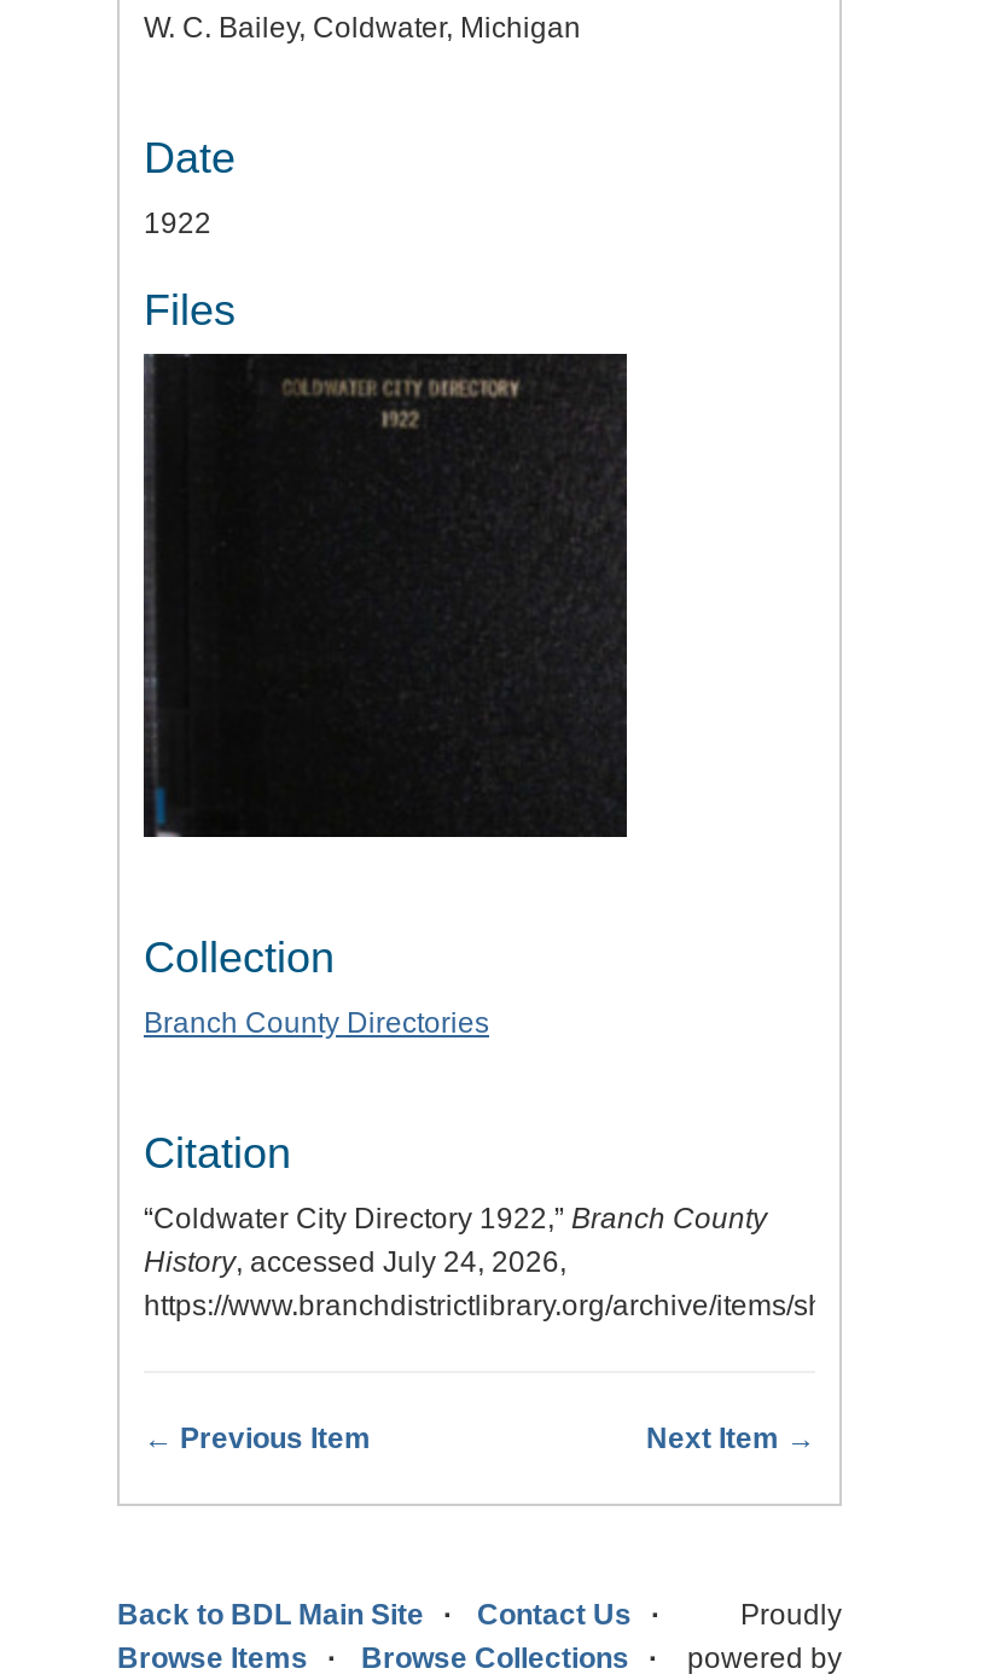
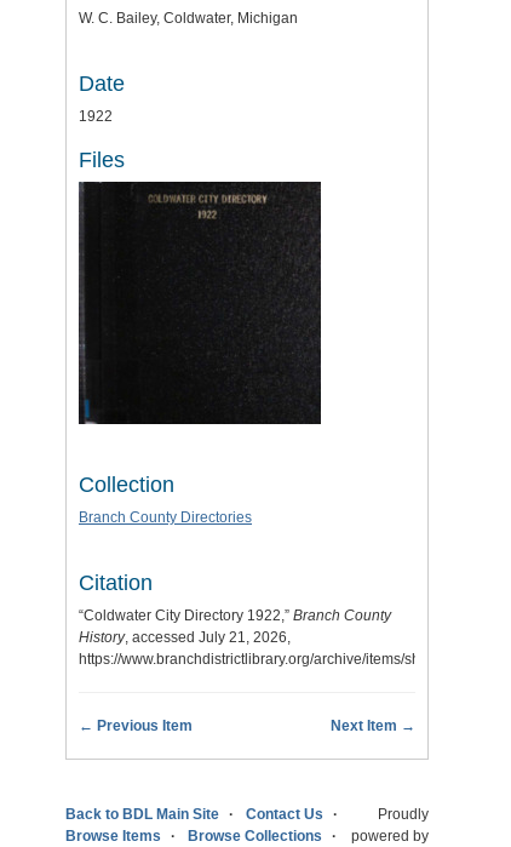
[144,1245,566,1279] History, accessed July 24, 2026, -> [79,629,291,646] History, accessed July 21, 2026,

